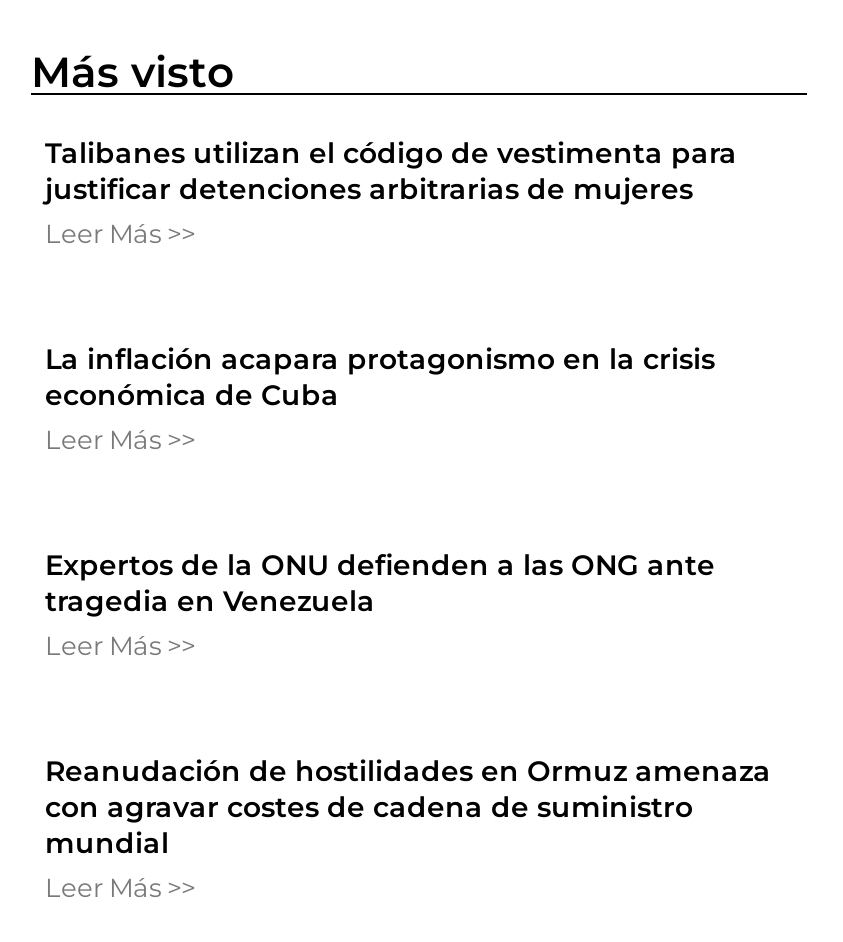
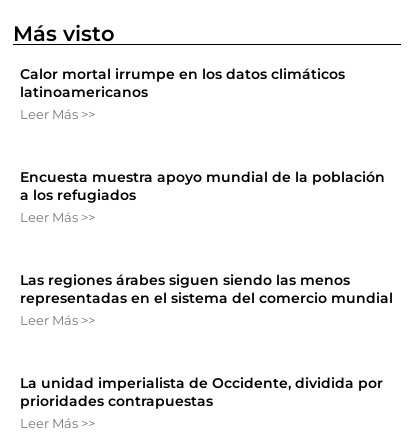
[45,135,737,207] Talibanes utilizan el código de vestimenta para | justificar detenciones arbitrarias de mujeres -> [20,65,345,101] Calor mortal irrumpe en los datos climáticos | latinoamericanos
[45,341,715,413] La inflación acapara protagonismo en la crisis | económica de Cuba -> [20,168,385,204] Encuesta muestra apoyo mundial de la población | a los refugiados
[45,547,715,619] Expertos de la ONU defienden a las ONG ante | tragedia en Venezuela -> [20,271,393,307] Las regiones árabes siguen siendo las menos | representadas en el sistema del comercio mundial
[45,753,771,861] Reanudación de hostilidades en Ormuz amenaza | con agravar costes de cadena de suministro | mundial -> [20,374,383,410] La unidad imperialista de Occidente, dividida por | prioridades contrapuestas

